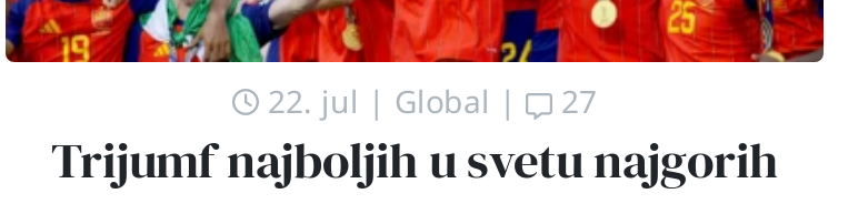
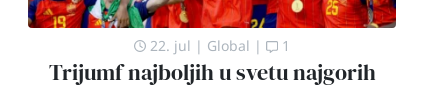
[561,80,597,122] 27 -> [282,36,290,55] 1

